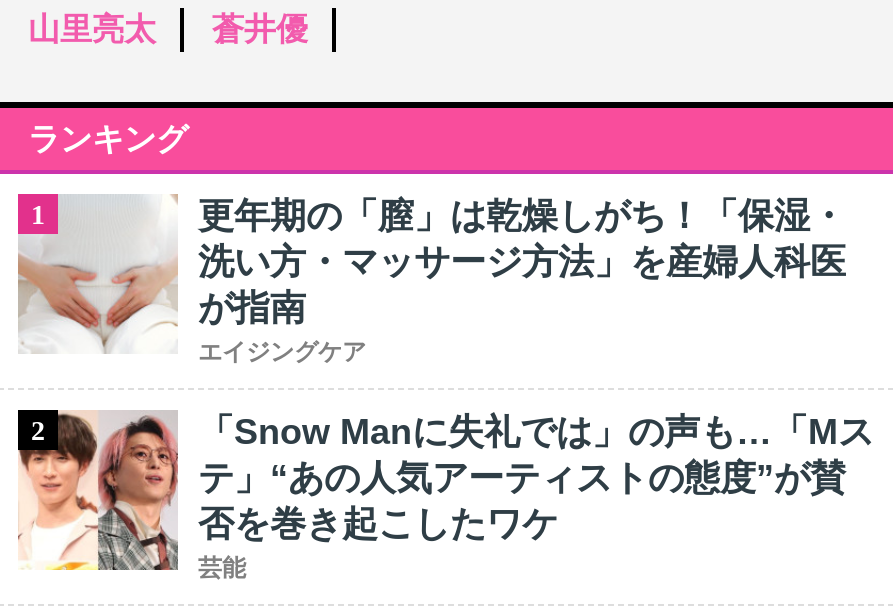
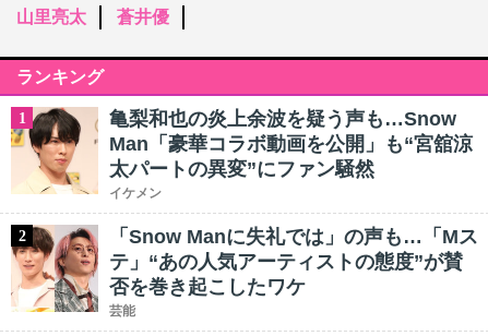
[18,196,846,366] [image] | 更年期の「膣」は乾燥しがち！「保湿・ | 洗い方・マッサージ方法」を産婦人科医 | が指南 | エイジングケア -> [11,107,473,201] [image] | 亀梨和也の炎上余波を疑う声も…Snow | Man「豪華コラボ動画を公開」も“宮舘涼 | 太パートの異変”にファン騒然 | イケメン

